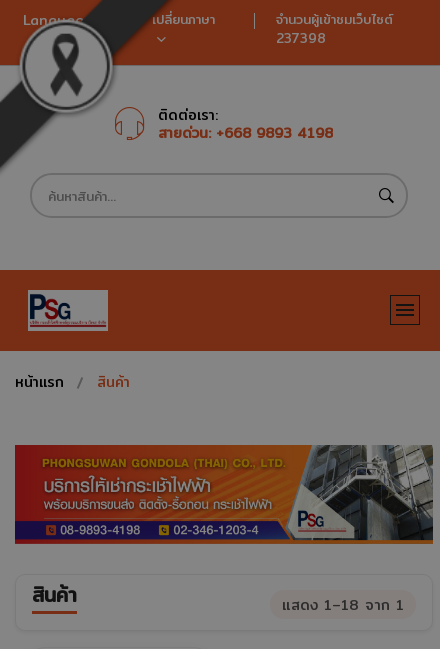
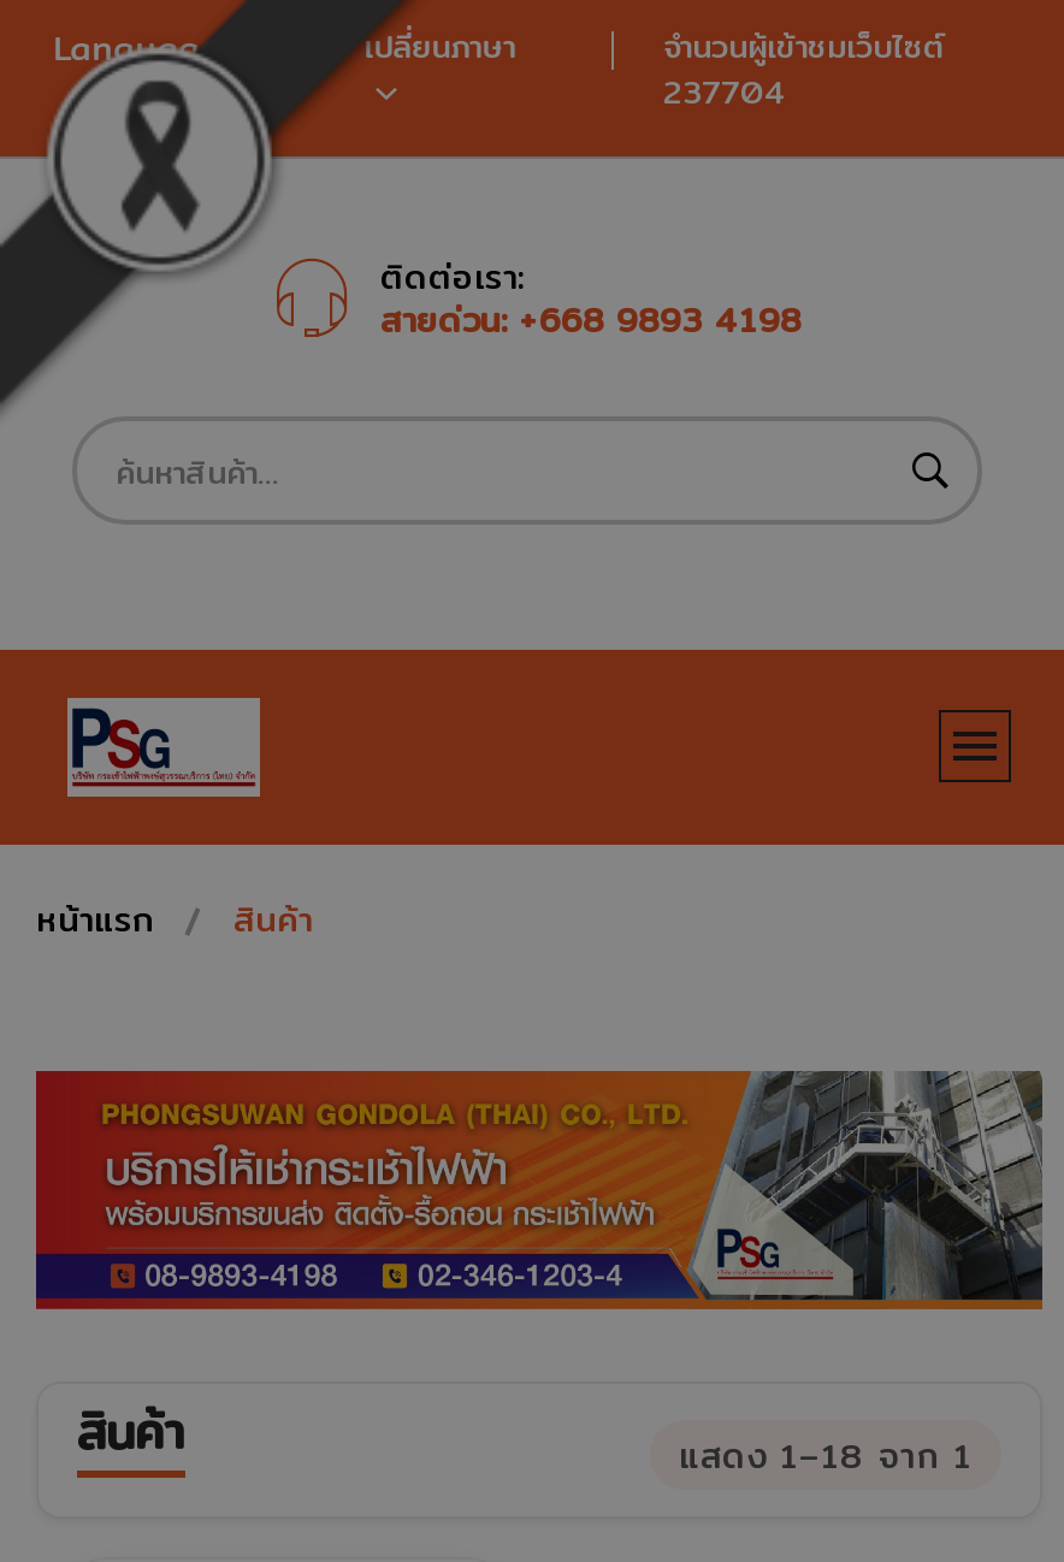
[276,28,326,48] 237398 -> [663,67,788,116] 237704

